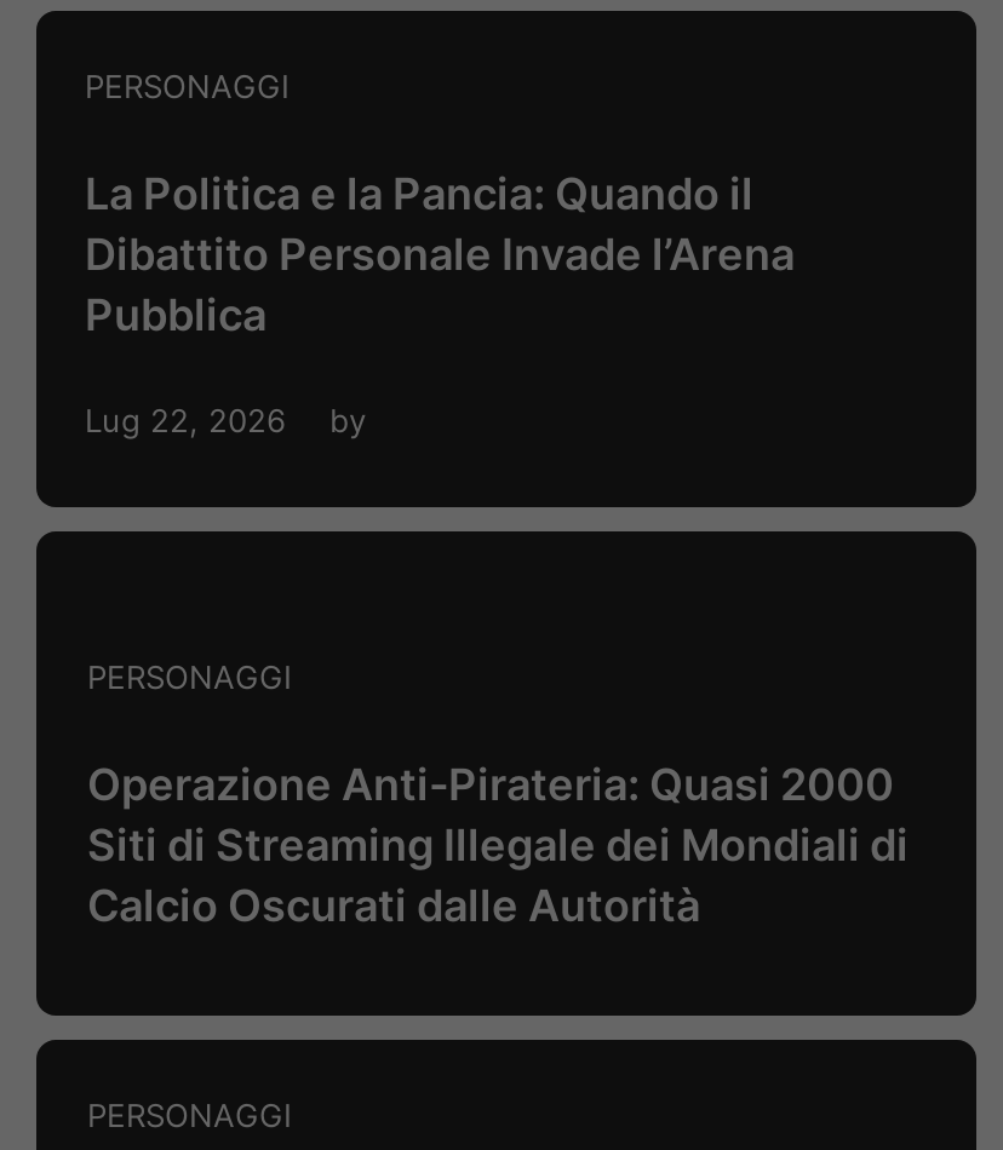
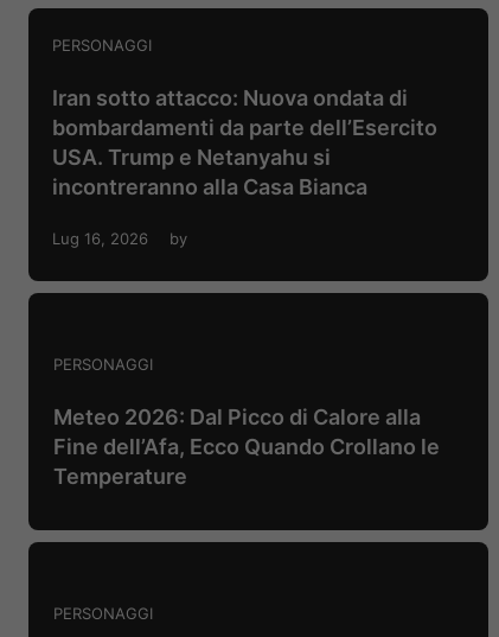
[85,168,795,340] La Politica e la Pancia: Quando il | Dibattito Personale Invade l’Arena | Pubblica -> [52,85,437,199] Iran sotto attacco: Nuova ondata di | bombardamenti da parte dell’Esercito | USA. Trump e Netanyahu si | incontreranno alla Casa Bianca
[85,401,366,439] Lug 22, 2026 by -> [52,229,187,248] Lug 16, 2026 by
[87,759,909,931] Operazione Anti-Pirateria: Quasi 2000 | Siti di Streaming Illegale dei Mondiali di | Calcio Oscurati dalle Autorità -> [53,405,440,489] Meteo 2026: Dal Picco di Calore alla | Fine dell’Afa, Ecco Quando Crollano le | Temperature

